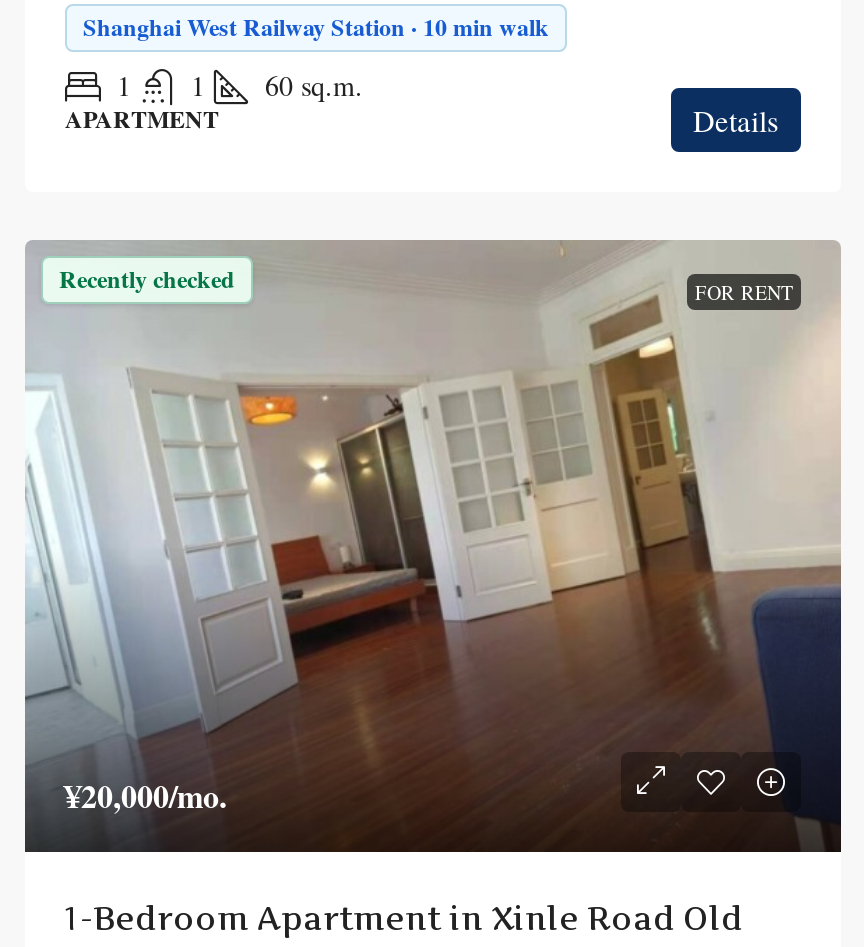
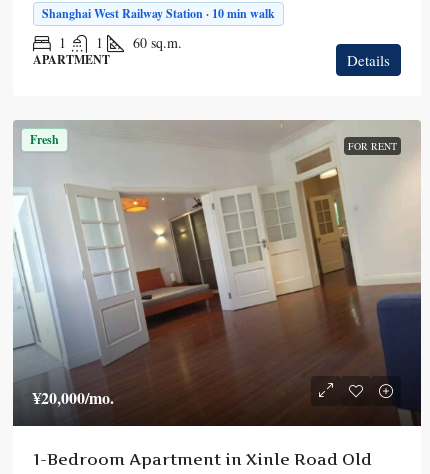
[59,262,235,296] Recently checked -> [30,131,59,148] Fresh

